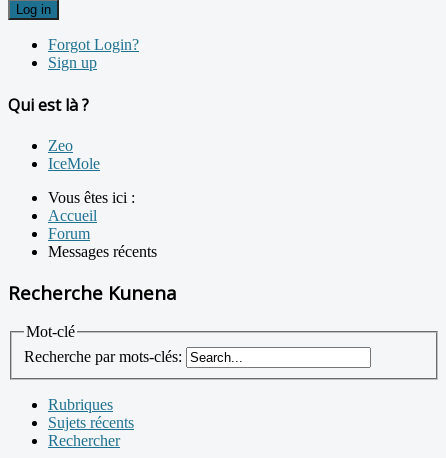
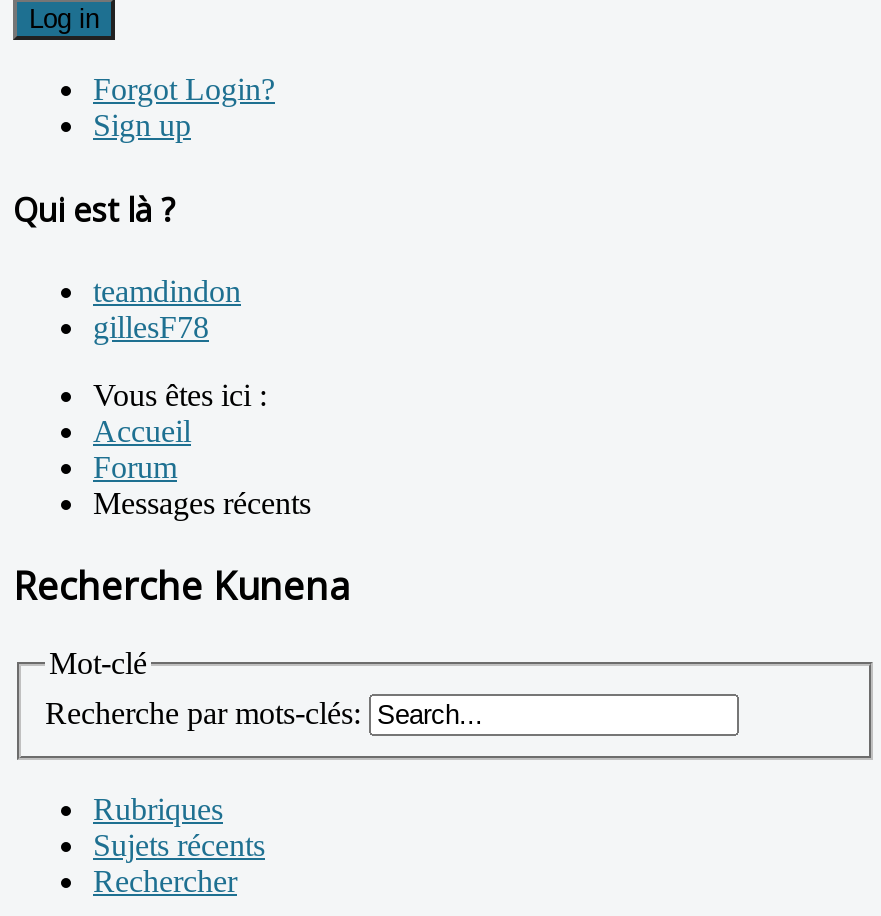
[48,137,100,172] Zeo | IceMole -> [93,274,241,344] teamdindon | gillesF78

